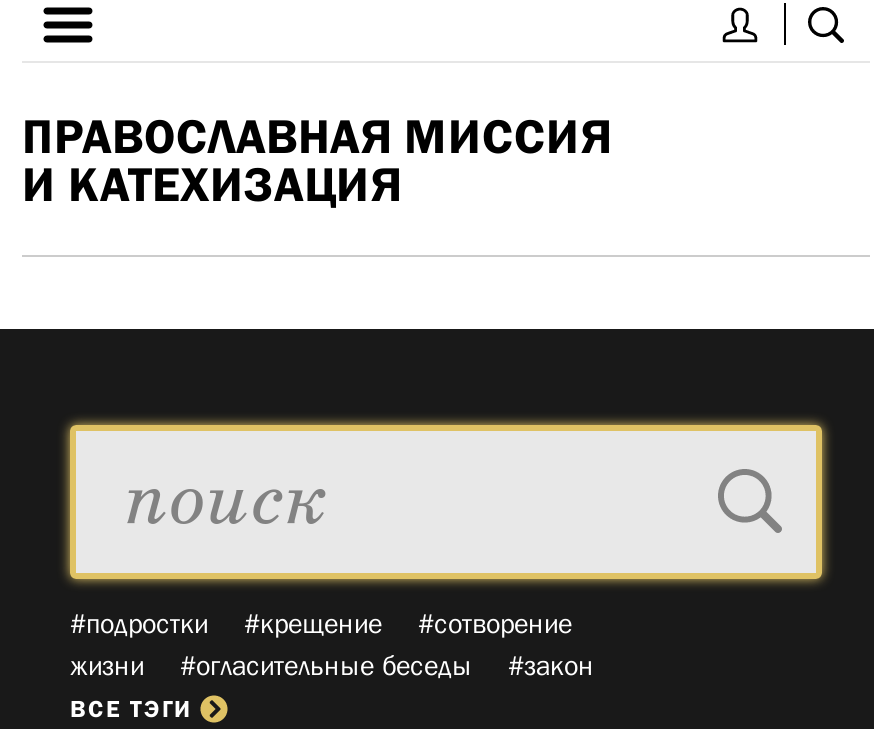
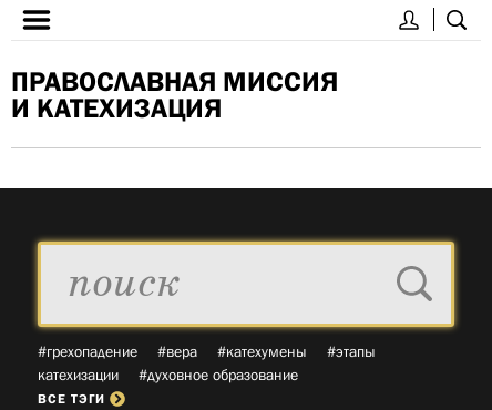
[70,607,594,681] #подростки | #крещение | #сотворение | жизни | #огласительные беседы | #закон -> [38,342,376,383] #грехопадение | #вера | #катехумены | #этапы | катехизации | #духовное образование

